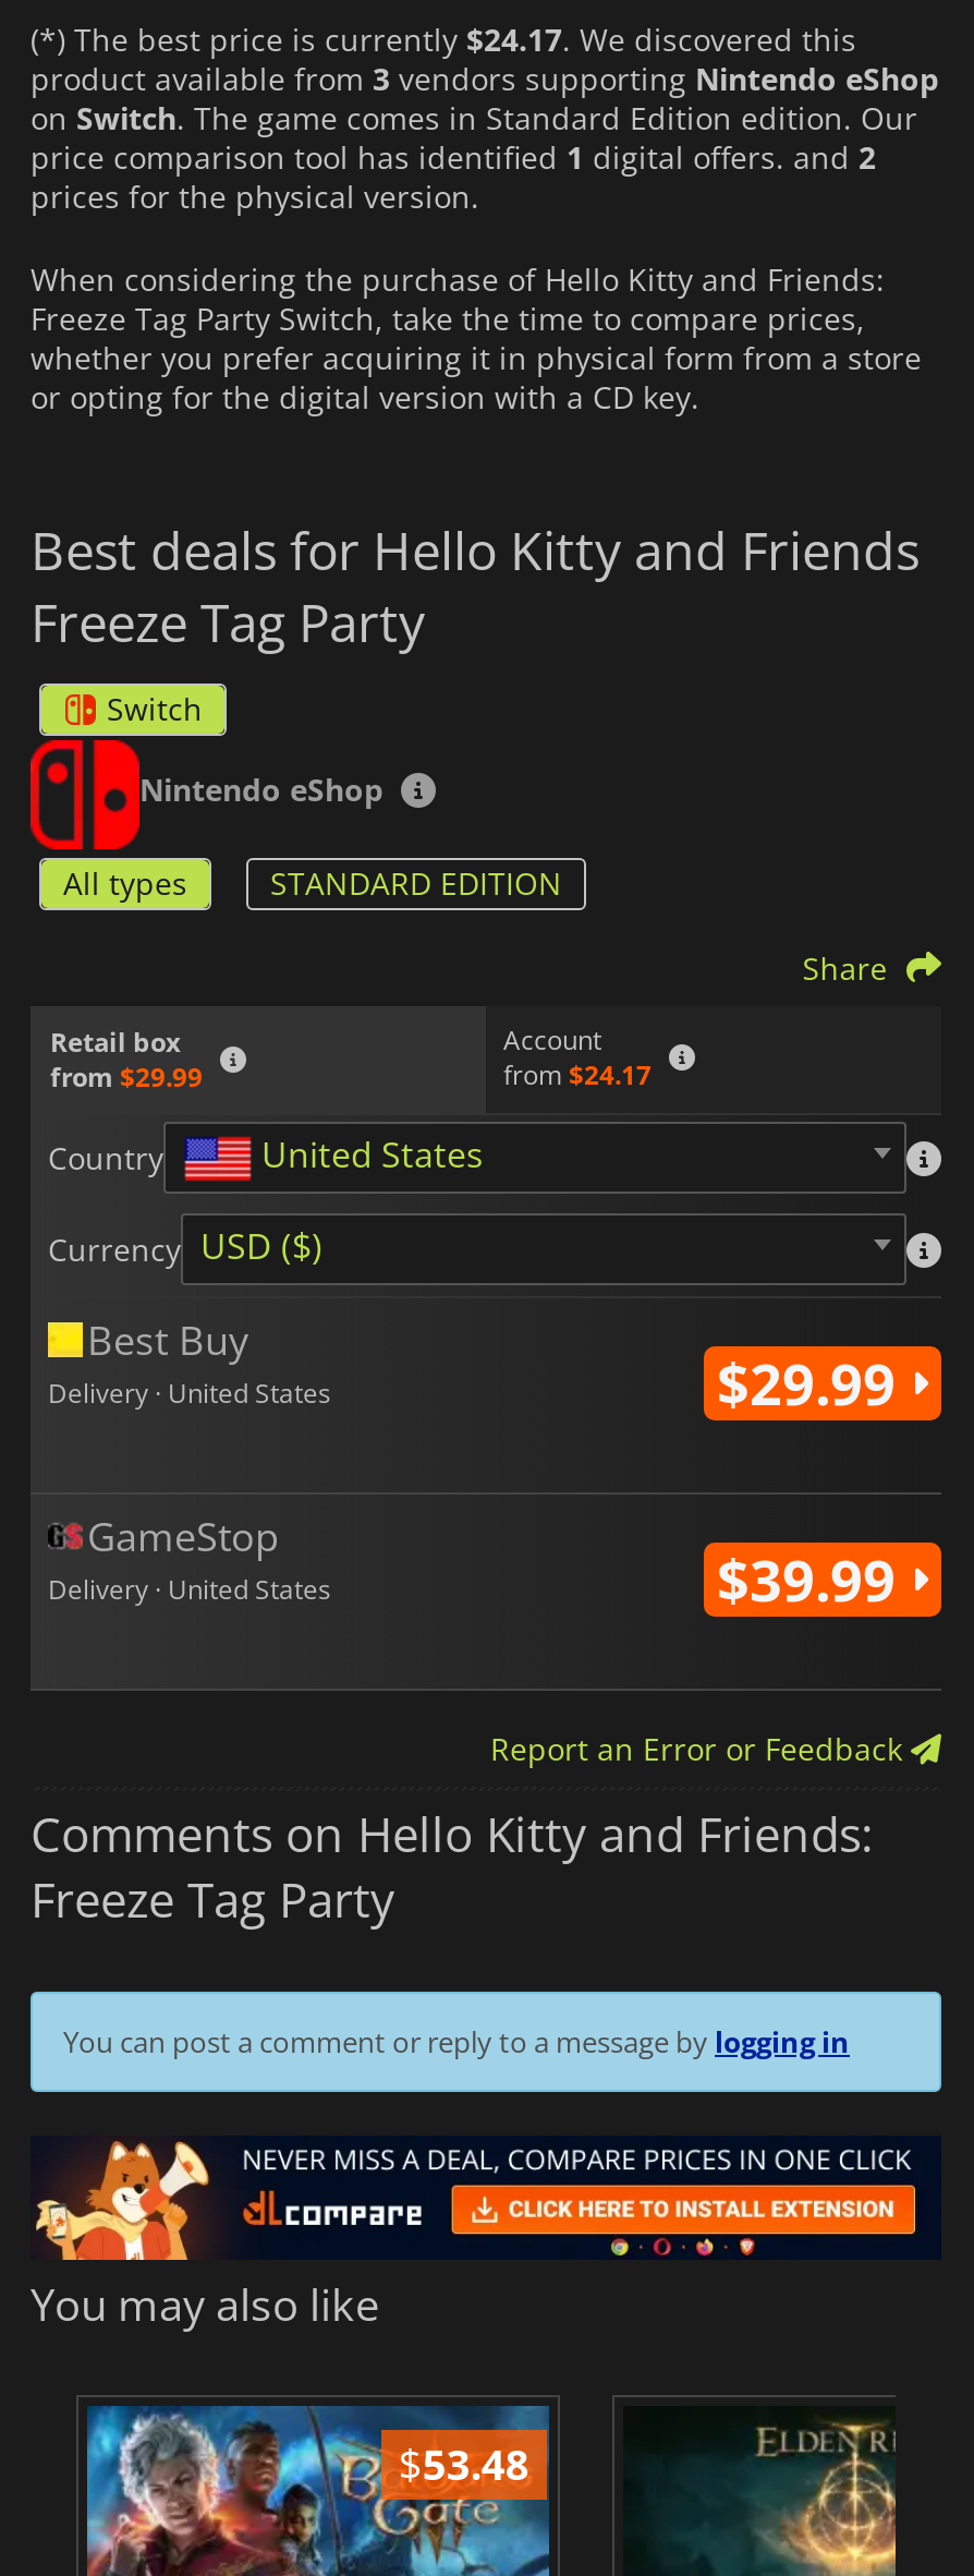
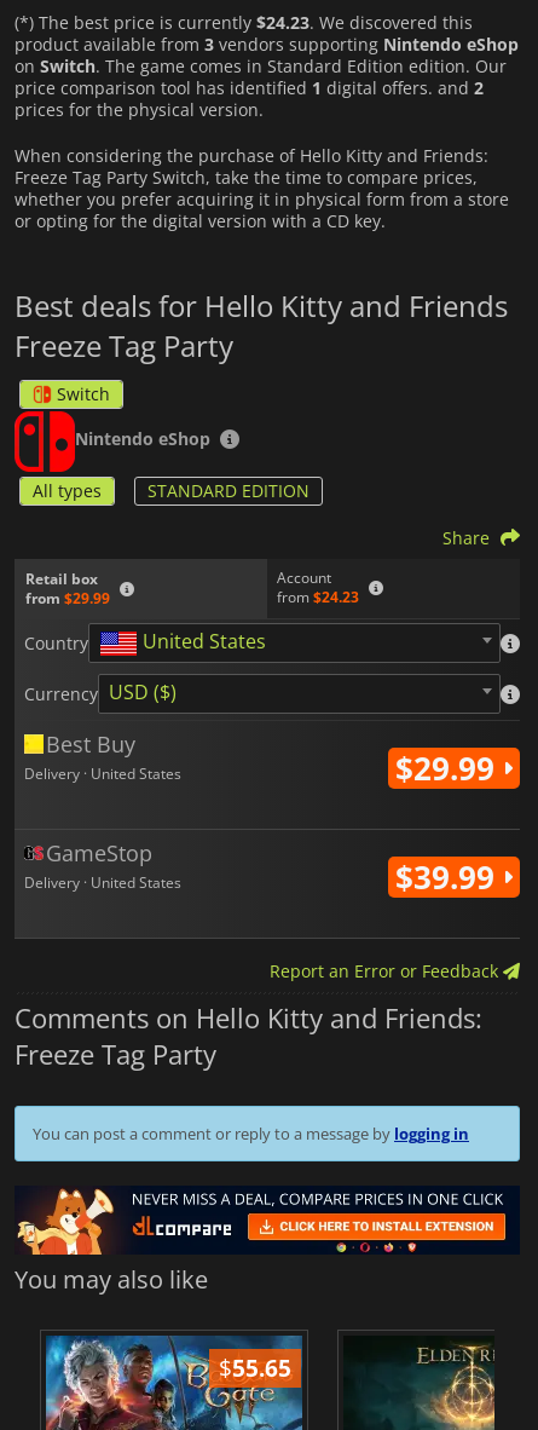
[31,19,856,60] (*) The best price is currently $24.17. We discovered this -> [15,11,473,34] (*) The best price is currently $24.23. We discovered this
[503,1057,652,1094] from $24.17 -> [277,587,359,607] from $24.23
[399,2435,529,2494] $53.48 -> [219,1352,291,1384] $55.65

